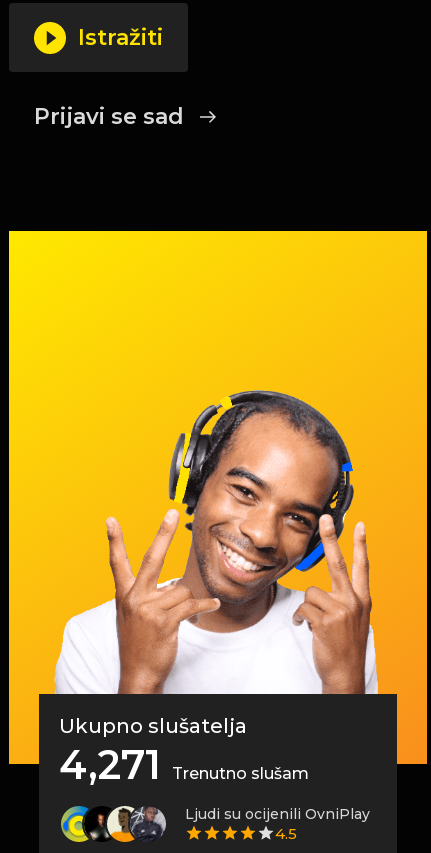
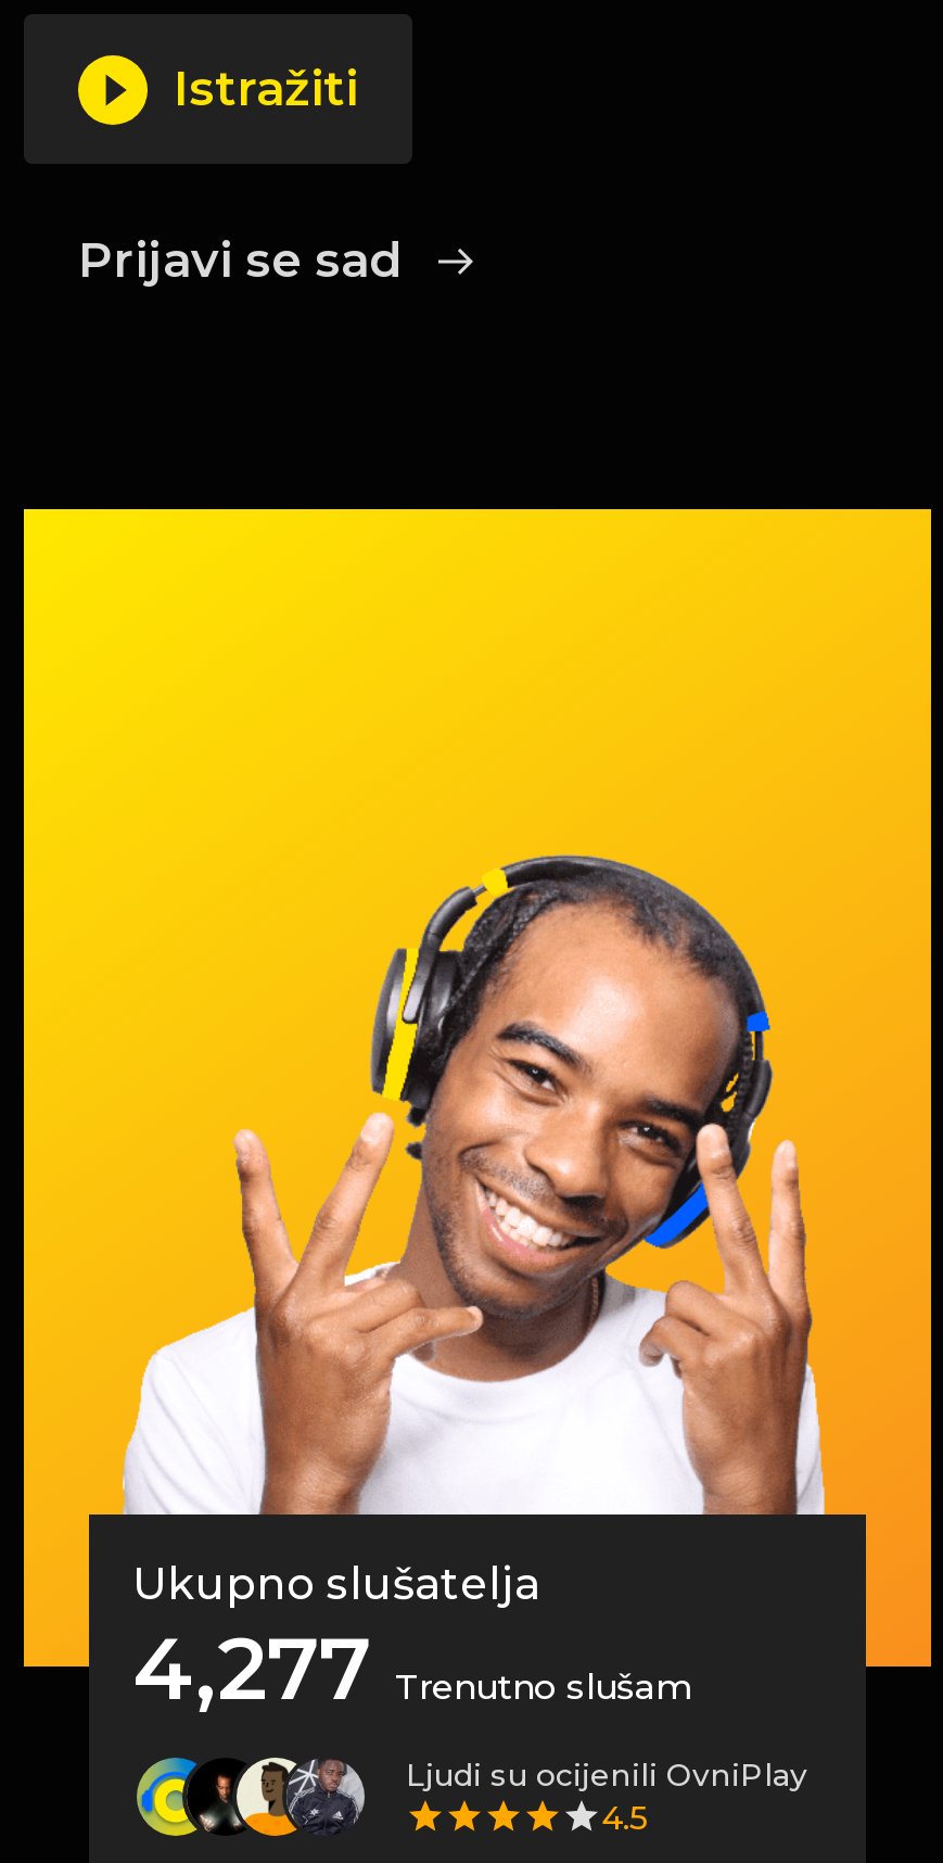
[59,740,309,789] 4,271 Trenutno slušam -> [132,1615,692,1721] 4,277 Trenutno slušam

